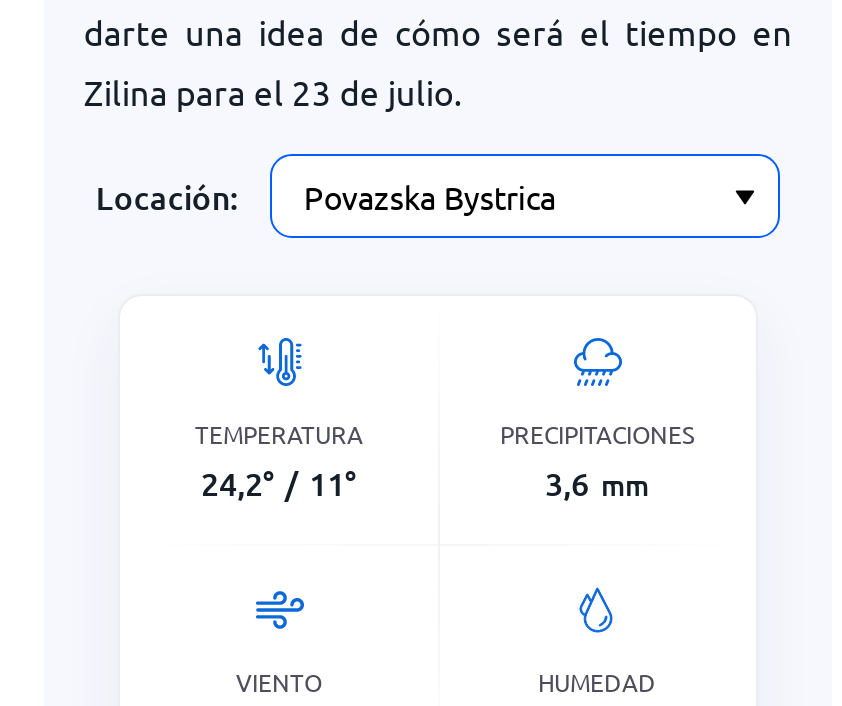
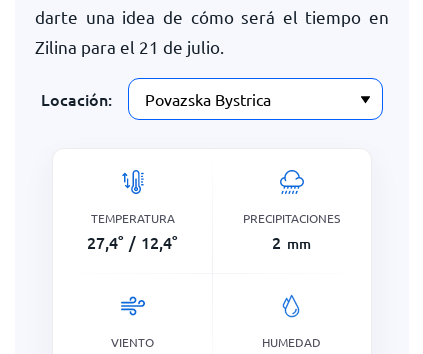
[84,70,462,112] Zilina para el 23 de julio. -> [35,36,224,57] Zilina para el 21 de julio.
[201,460,357,504] 24,2 ° / 11° -> [87,231,178,253] 27,4 ° / 12,4°
[545,460,649,504] 3,6 mm -> [272,231,311,253] 2 mm

